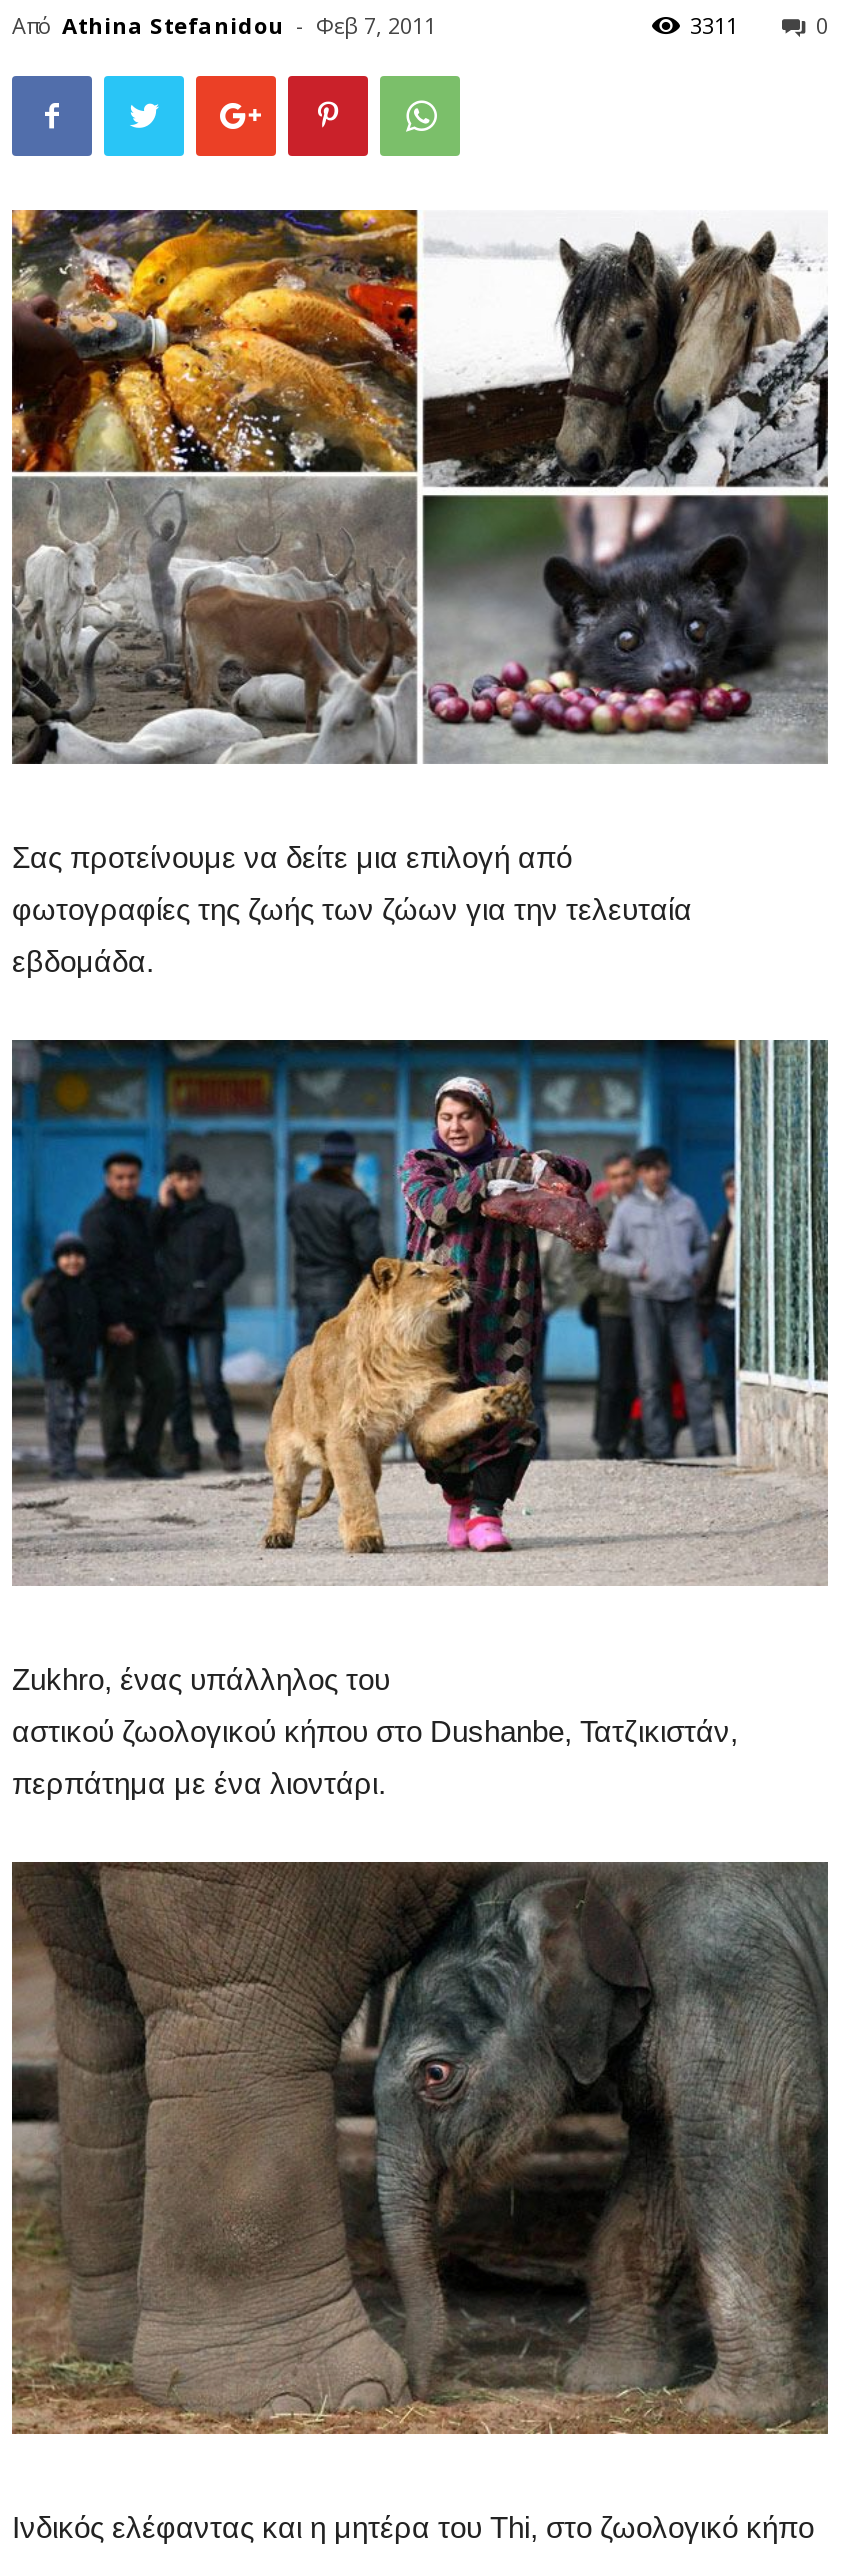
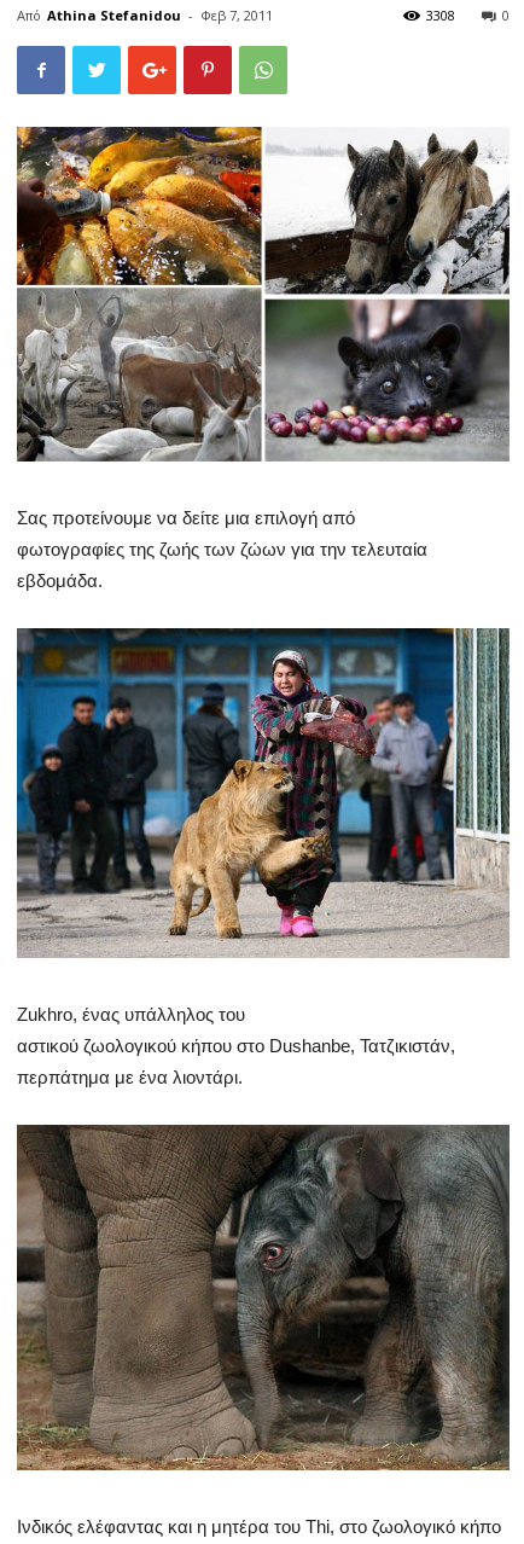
[690,10,738,40] 3311 -> [426,6,455,24] 3308

